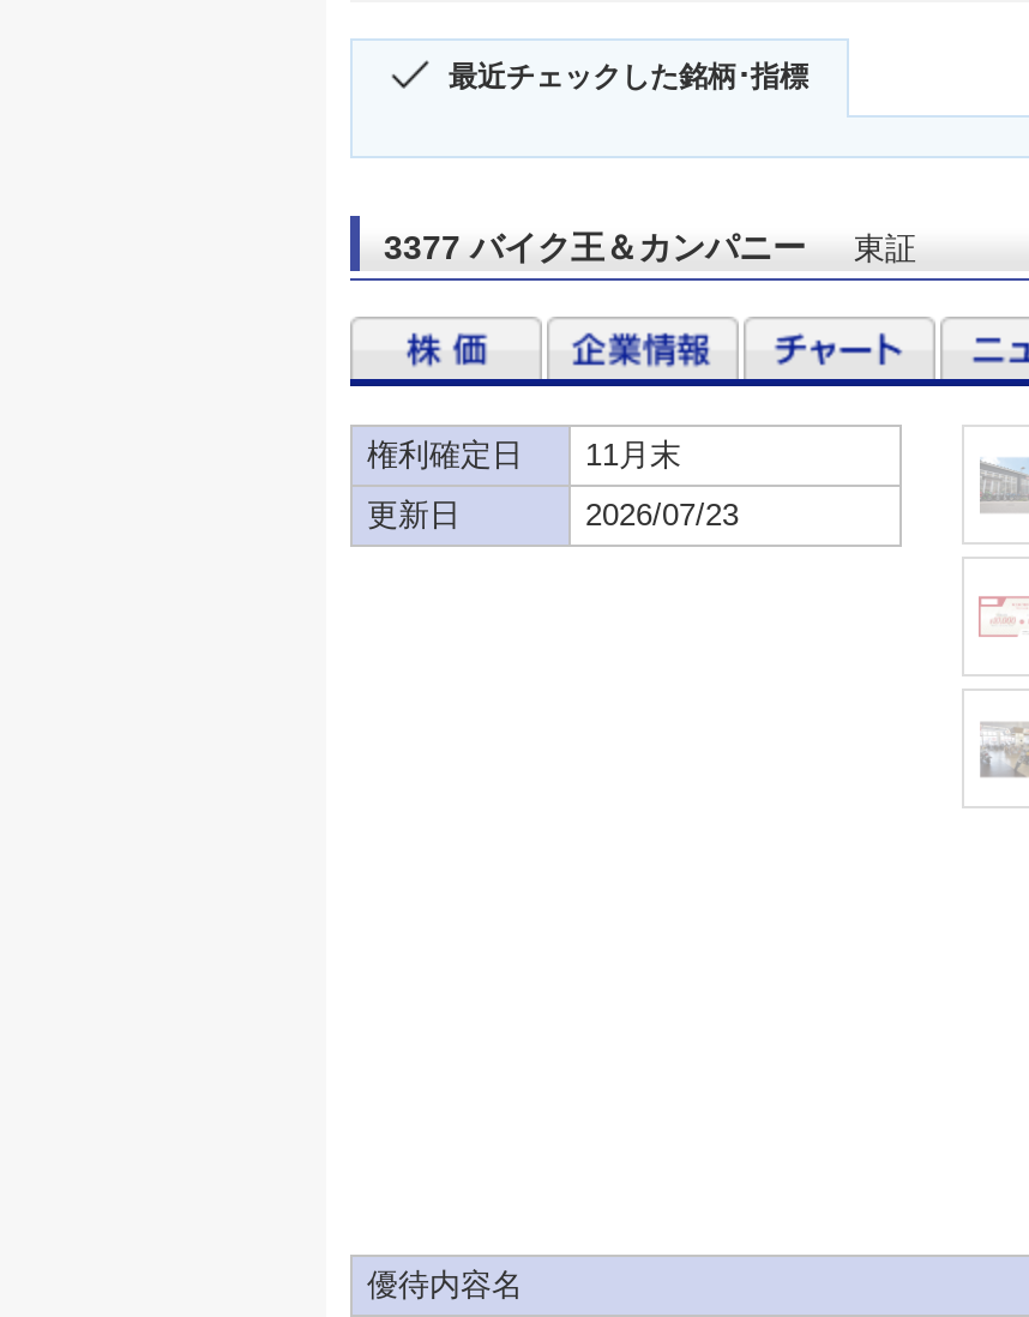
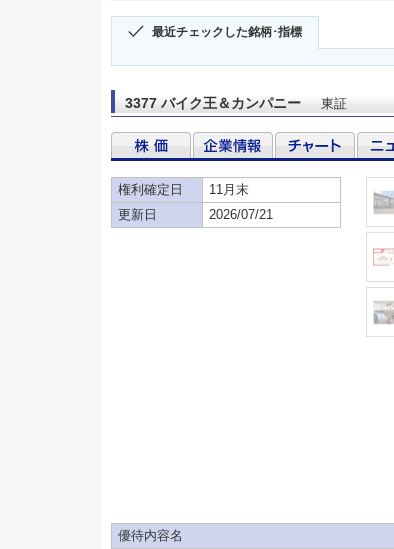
[585,496,739,532] 2026/07/23 -> [209,207,273,222] 2026/07/21

